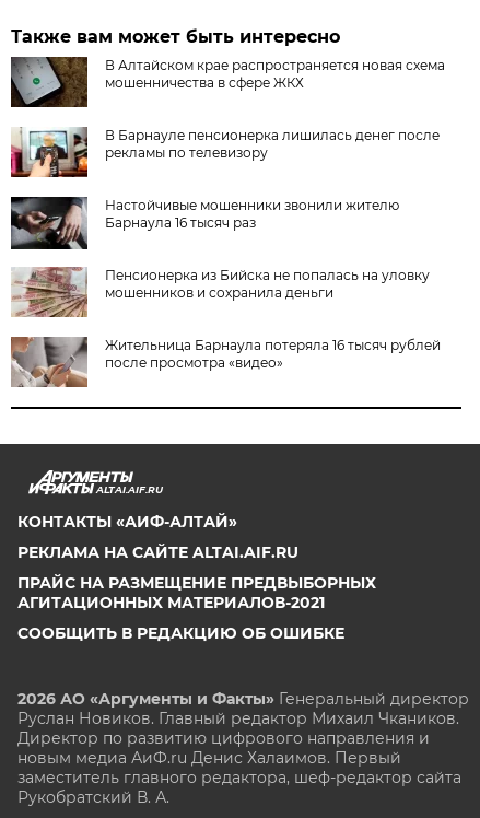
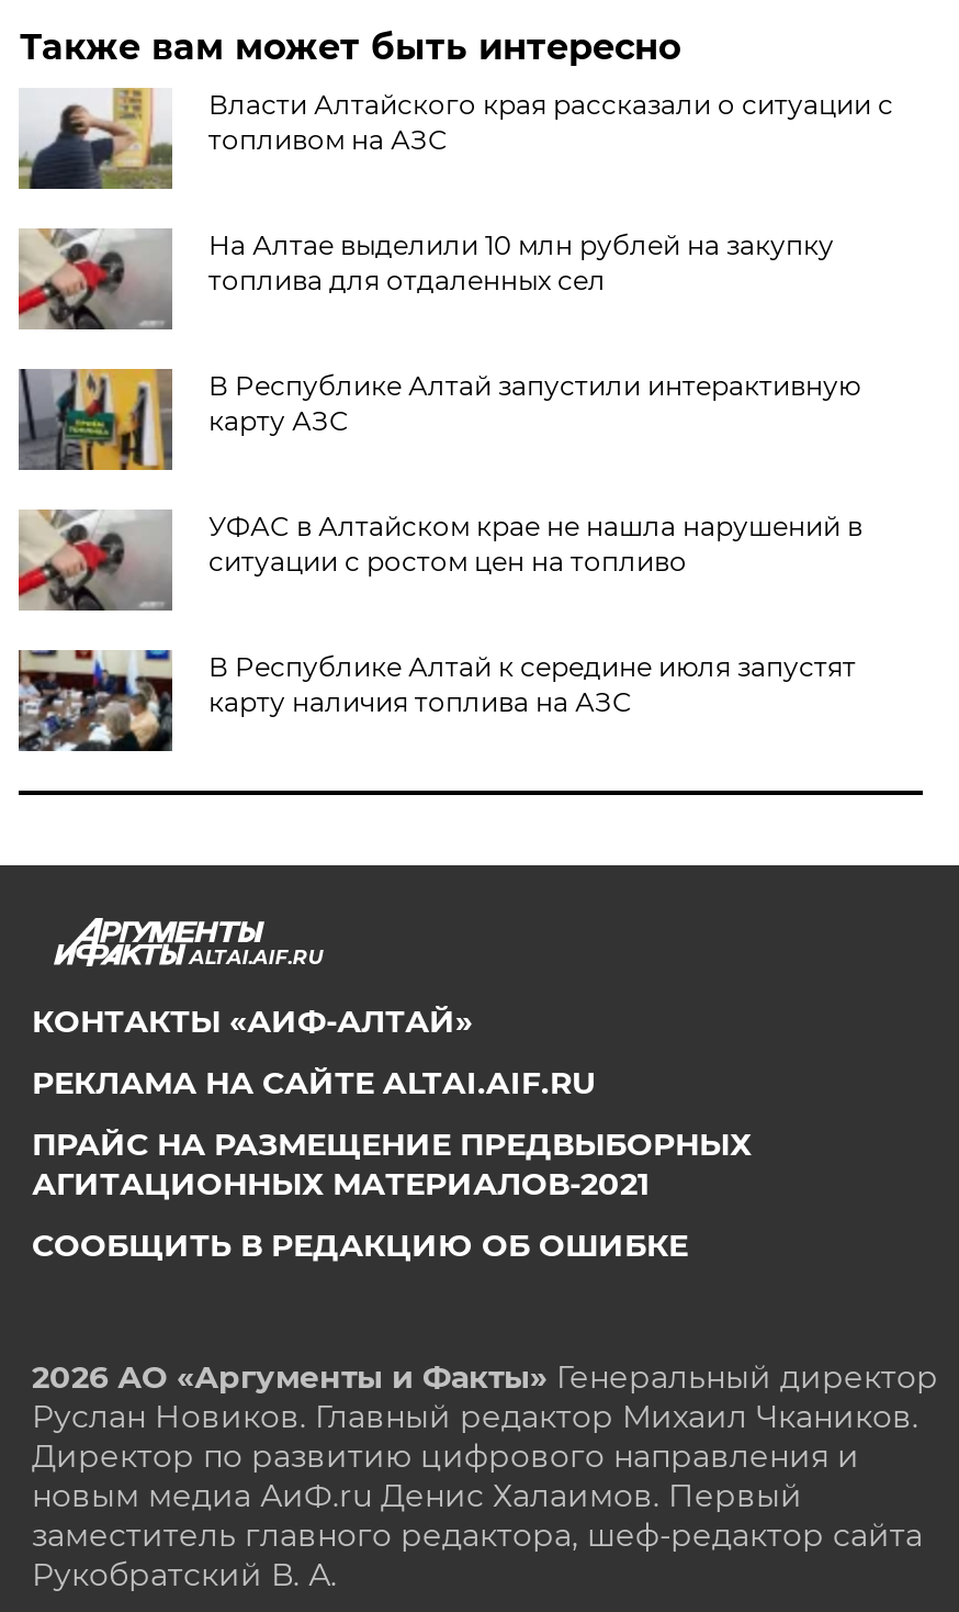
[10,56,445,108] [image] | В Алтайском крае распространяется новая схема | мошенничества в сфере ЖКХ -> [16,86,893,191] [image] | Власти Алтайского края рассказали о ситуации с | топливом на АЗС
[11,127,440,178] [image] | В Барнауле пенсионерка лишилась денег после | рекламы по телевизору -> [19,226,834,332] [image] | На Алтае выделили 10 млн рублей на закупку | топлива для отдаленных сел
[11,196,400,250] [image] | Настойчивые мошенники звонили жителю | Барнаула 16 тысяч раз -> [16,367,860,474] [image] | В Республике Алтай запустили интерактивную | карту АЗС
[11,267,430,318] [image] | Пенсионерка из Бийска не попалась на уловку | мошенников и сохранила деньги -> [16,510,862,613] [image] | УФАС в Алтайском крае не нашла нарушений в | ситуации с ростом цен на топливо
[10,336,441,388] [image] | Жительница Барнаула потеряла 16 тысяч рублей | после просмотра «видео» -> [16,648,856,753] [image] | В Республике Алтай к середине июля запустят | карту наличия топлива на АЗС

